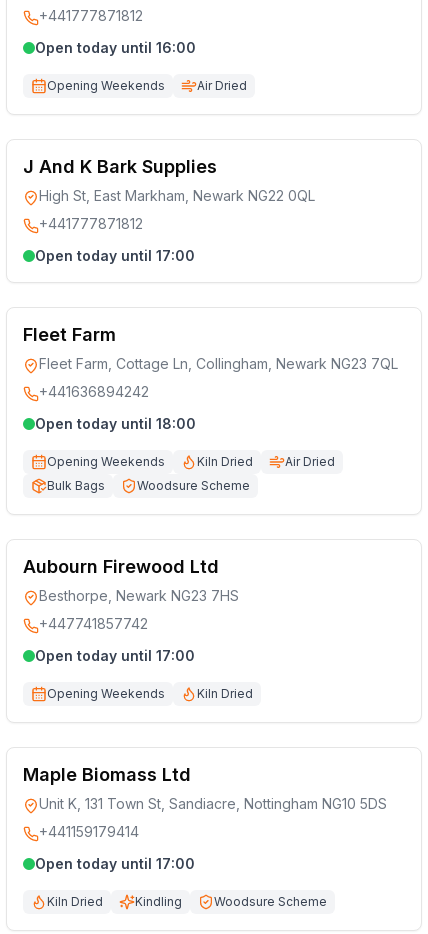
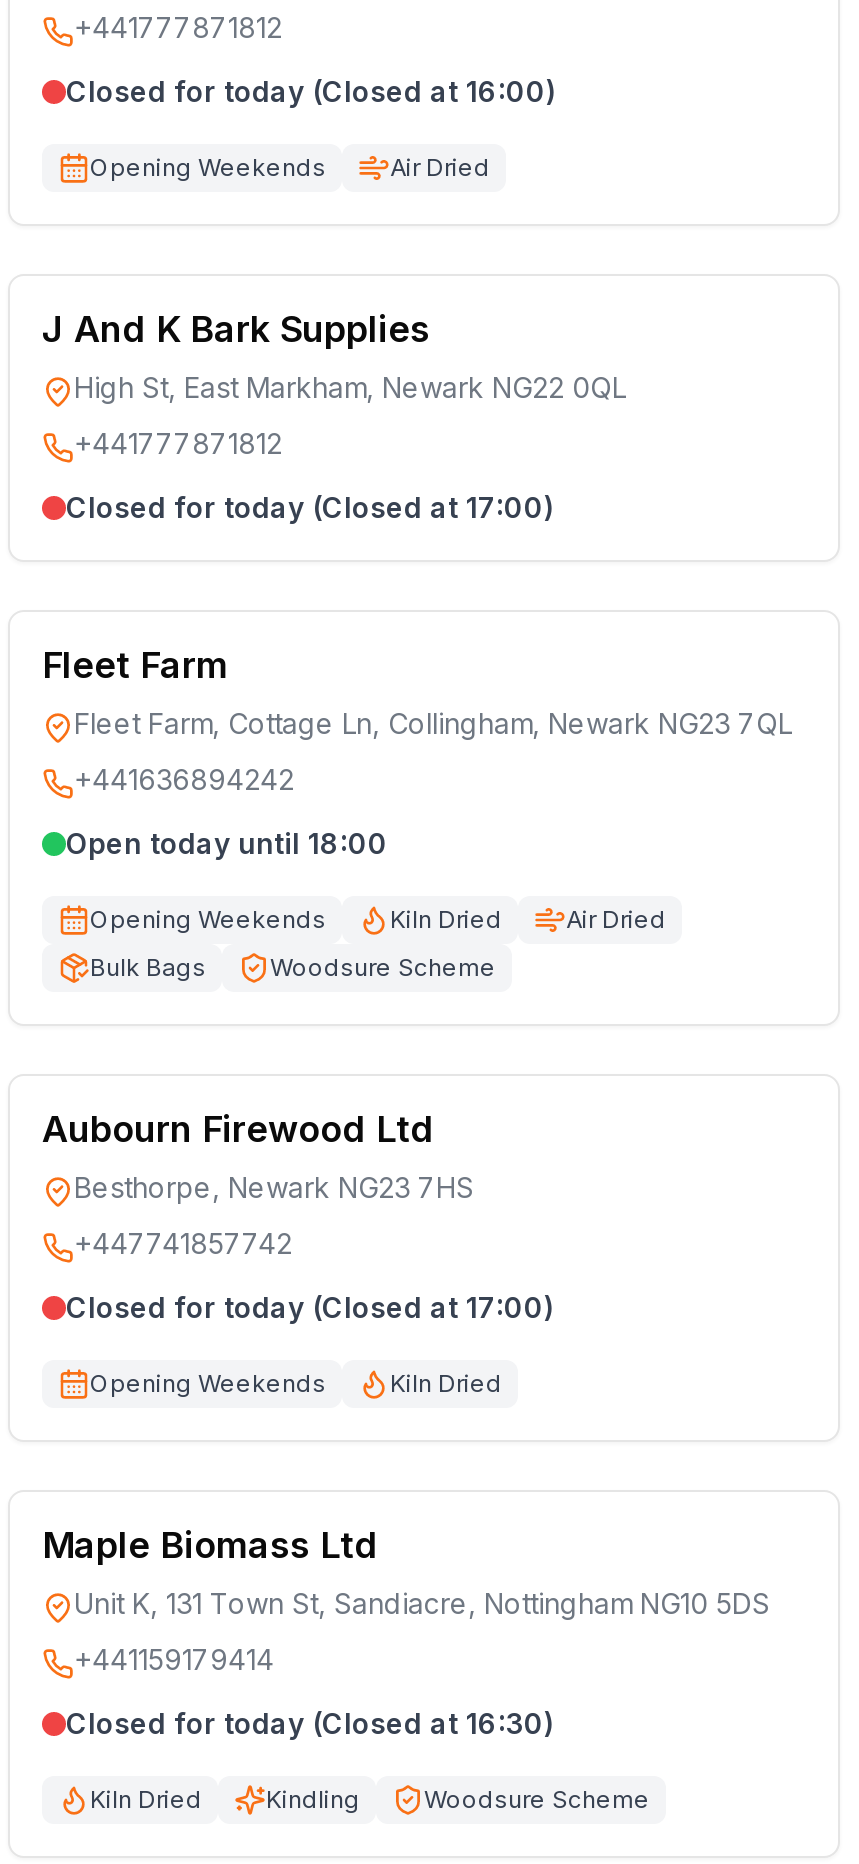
[35,39,196,56] Open today until 16:00 -> [66,74,556,108] Closed for today (Closed at 16:00)
[35,247,195,264] Open today until 17:00 -> [66,490,554,524] Closed for today (Closed at 17:00)
[35,647,195,664] Open today until 17:00 -> [66,1290,554,1324] Closed for today (Closed at 17:00)
[35,855,195,872] Open today until 17:00 -> [66,1706,554,1740] Closed for today (Closed at 16:30)

